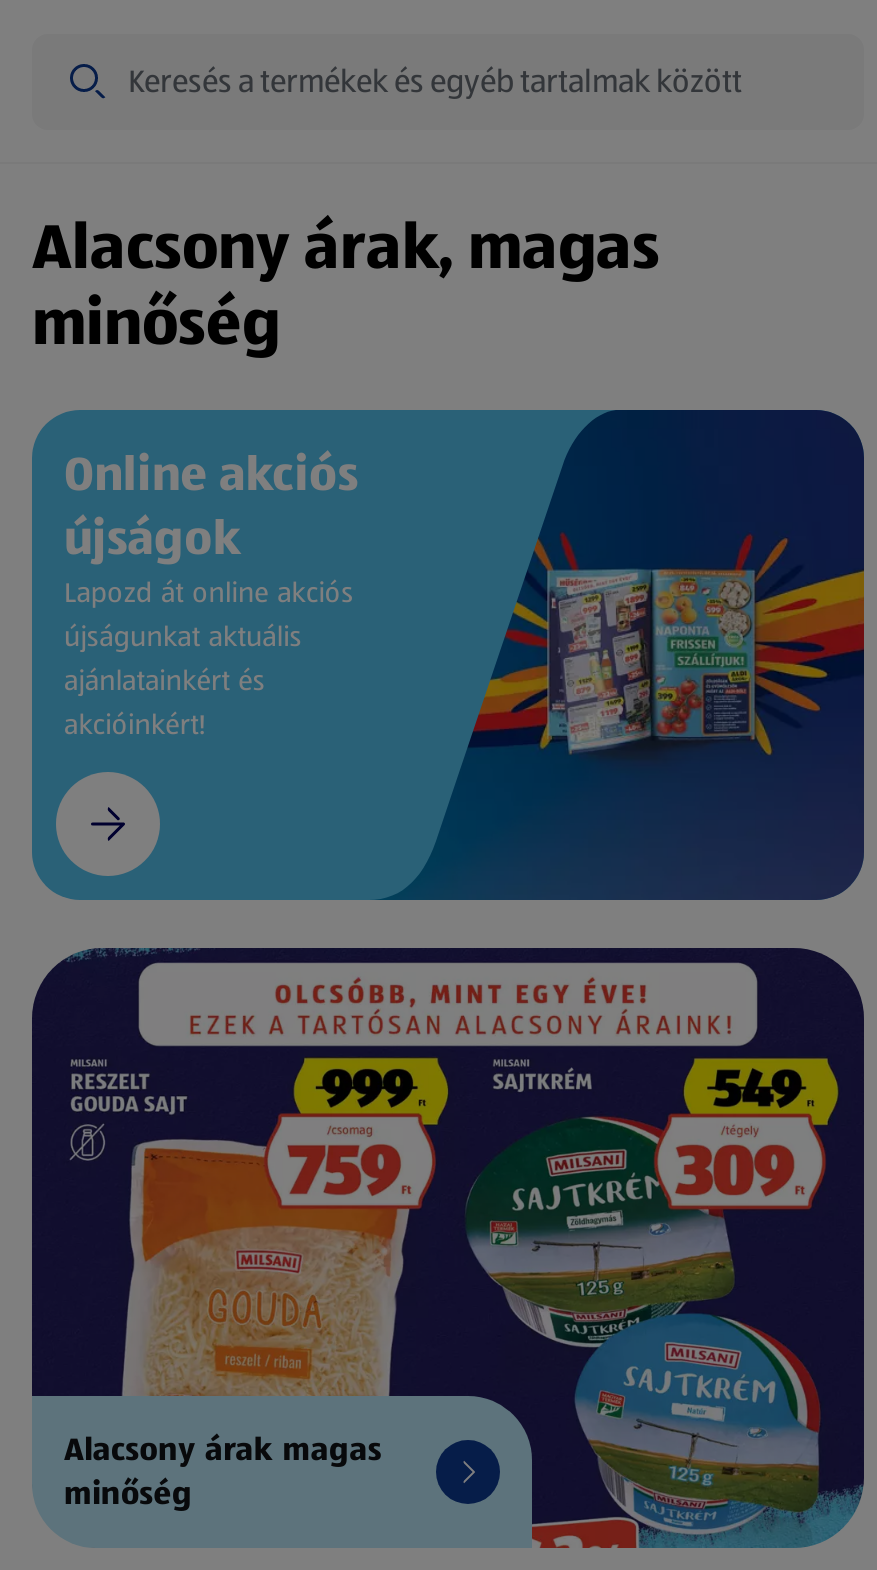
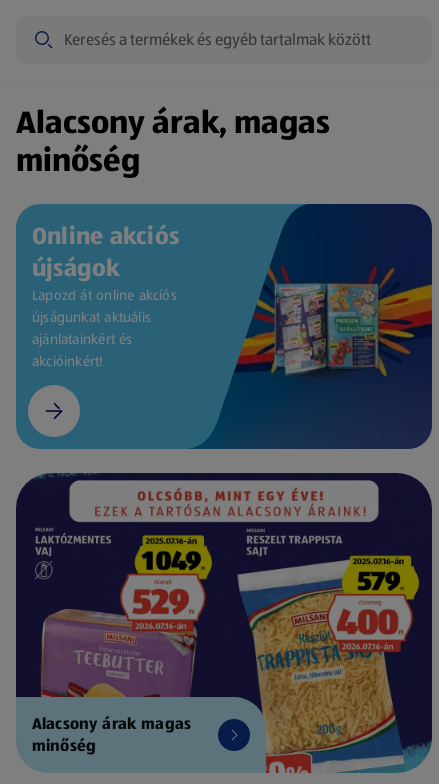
[76,1056,450,1398] [image] -> [38,528,224,698] [image]
[466,1056,840,1550] [image] -> [234,528,420,774] [image]

